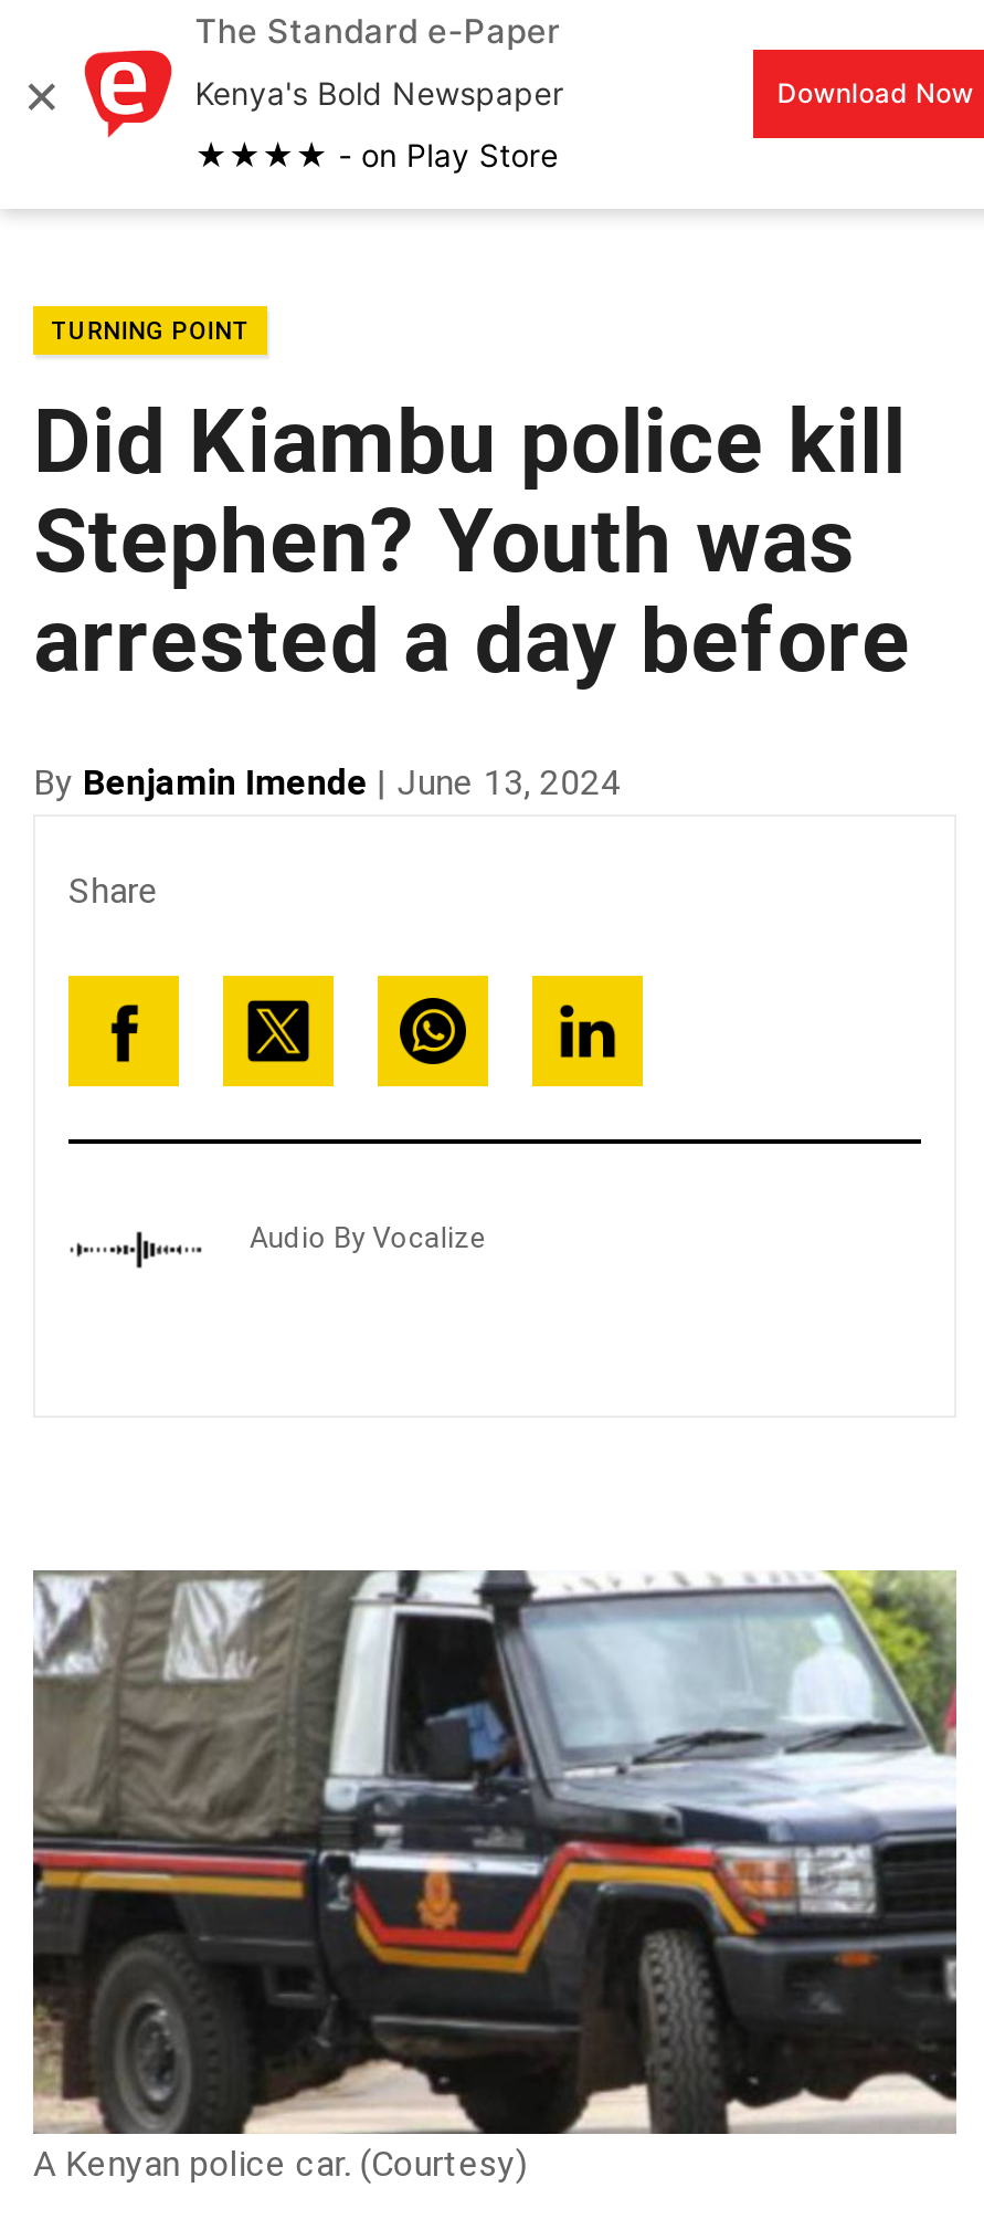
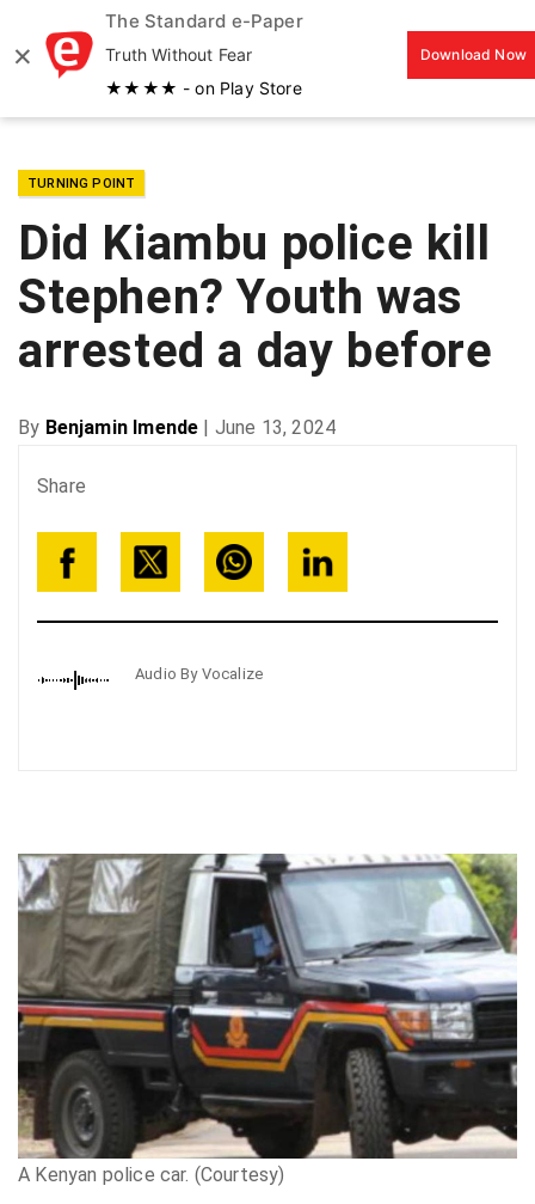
[195,74,564,112] Kenya's Bold Newspaper -> [105,44,252,65] Truth Without Fear

